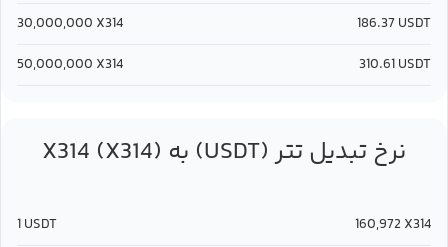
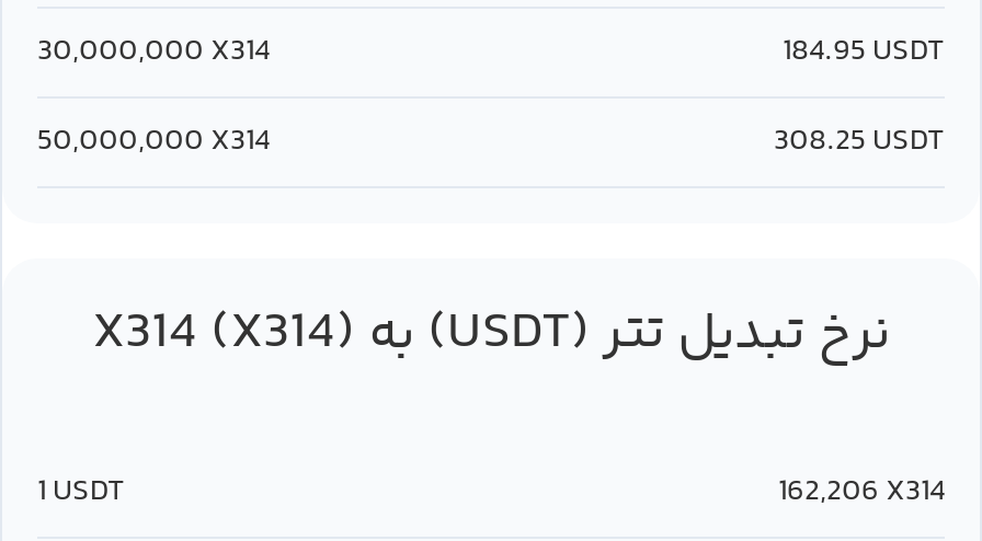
[357,13,431,35] 186.37 USDT -> [783,28,945,77] 184.95 USDT
[359,54,431,76] 310.61 USDT -> [774,119,945,167] 308.25 USDT
[355,214,431,236] 160,972 X314 -> [778,468,945,516] 162,206 X314

